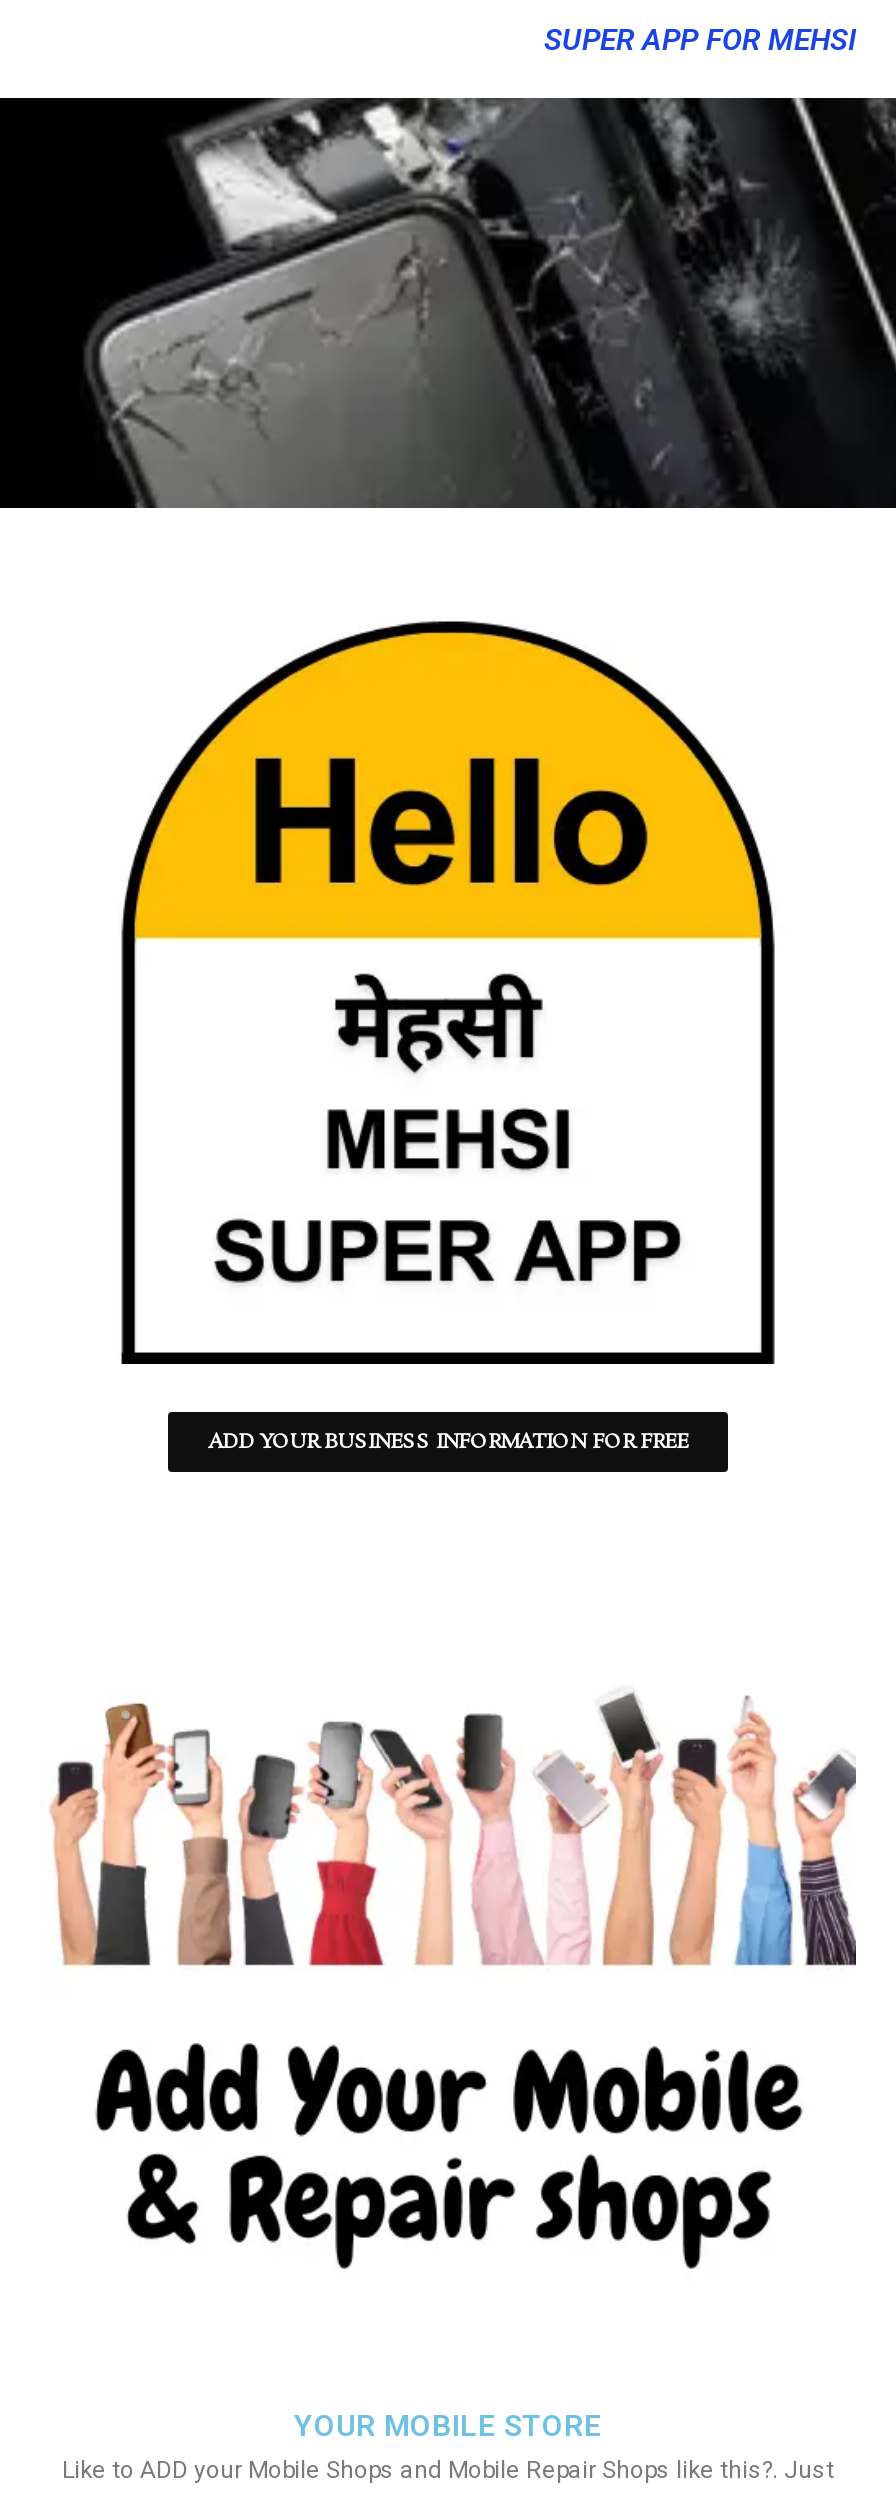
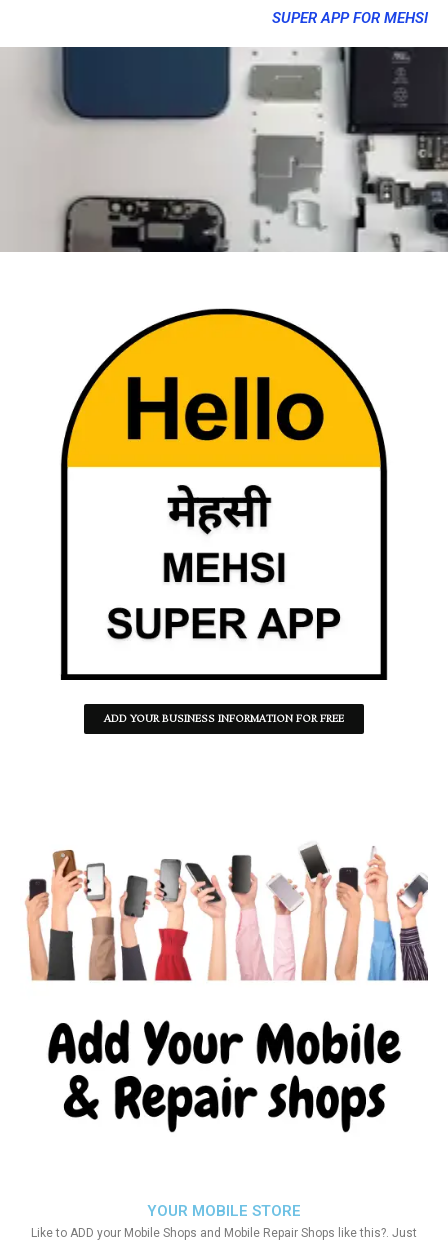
[6,96,890,510] [image] -> [3,47,445,253] [image]

